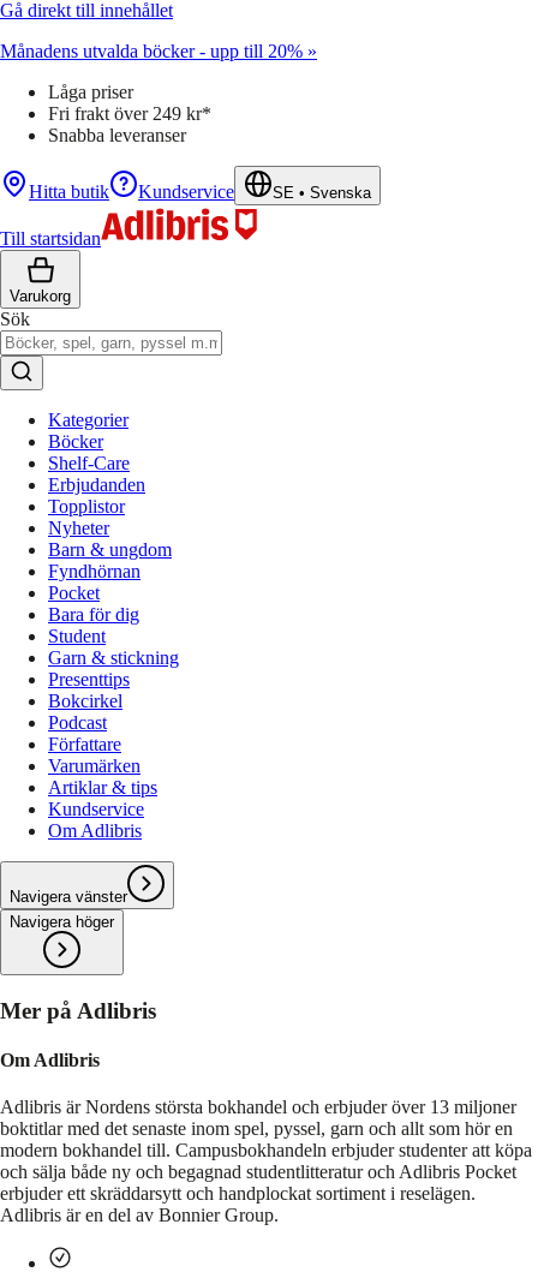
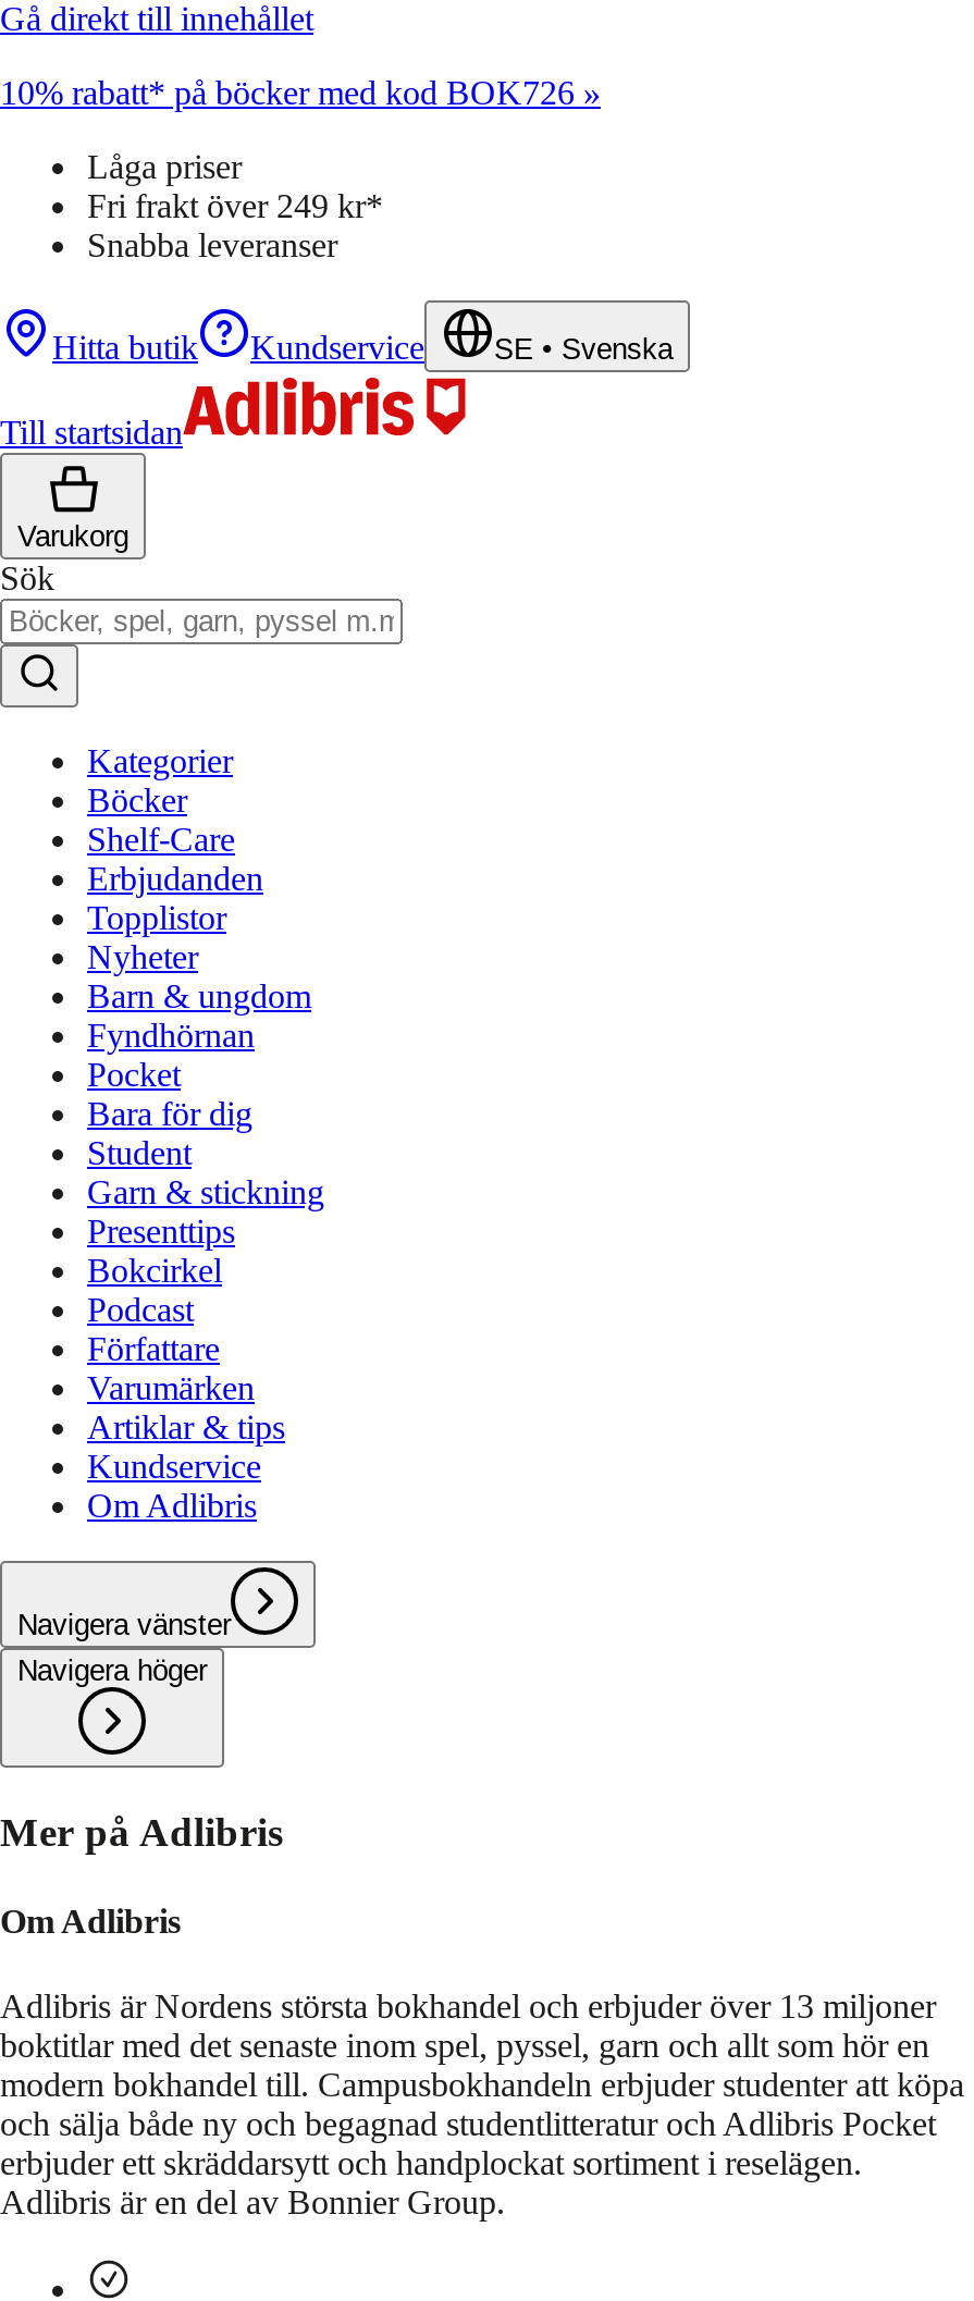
[0,41,317,61] Månadens utvalda böcker - upp till 20% » -> [0,74,601,111] 10% rabatt* på böcker med kod BOK726 »

